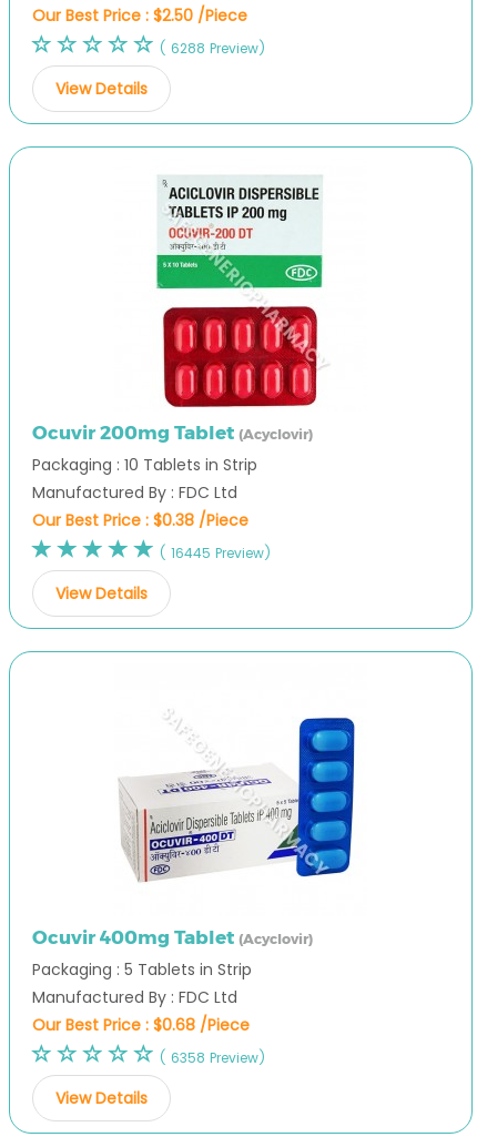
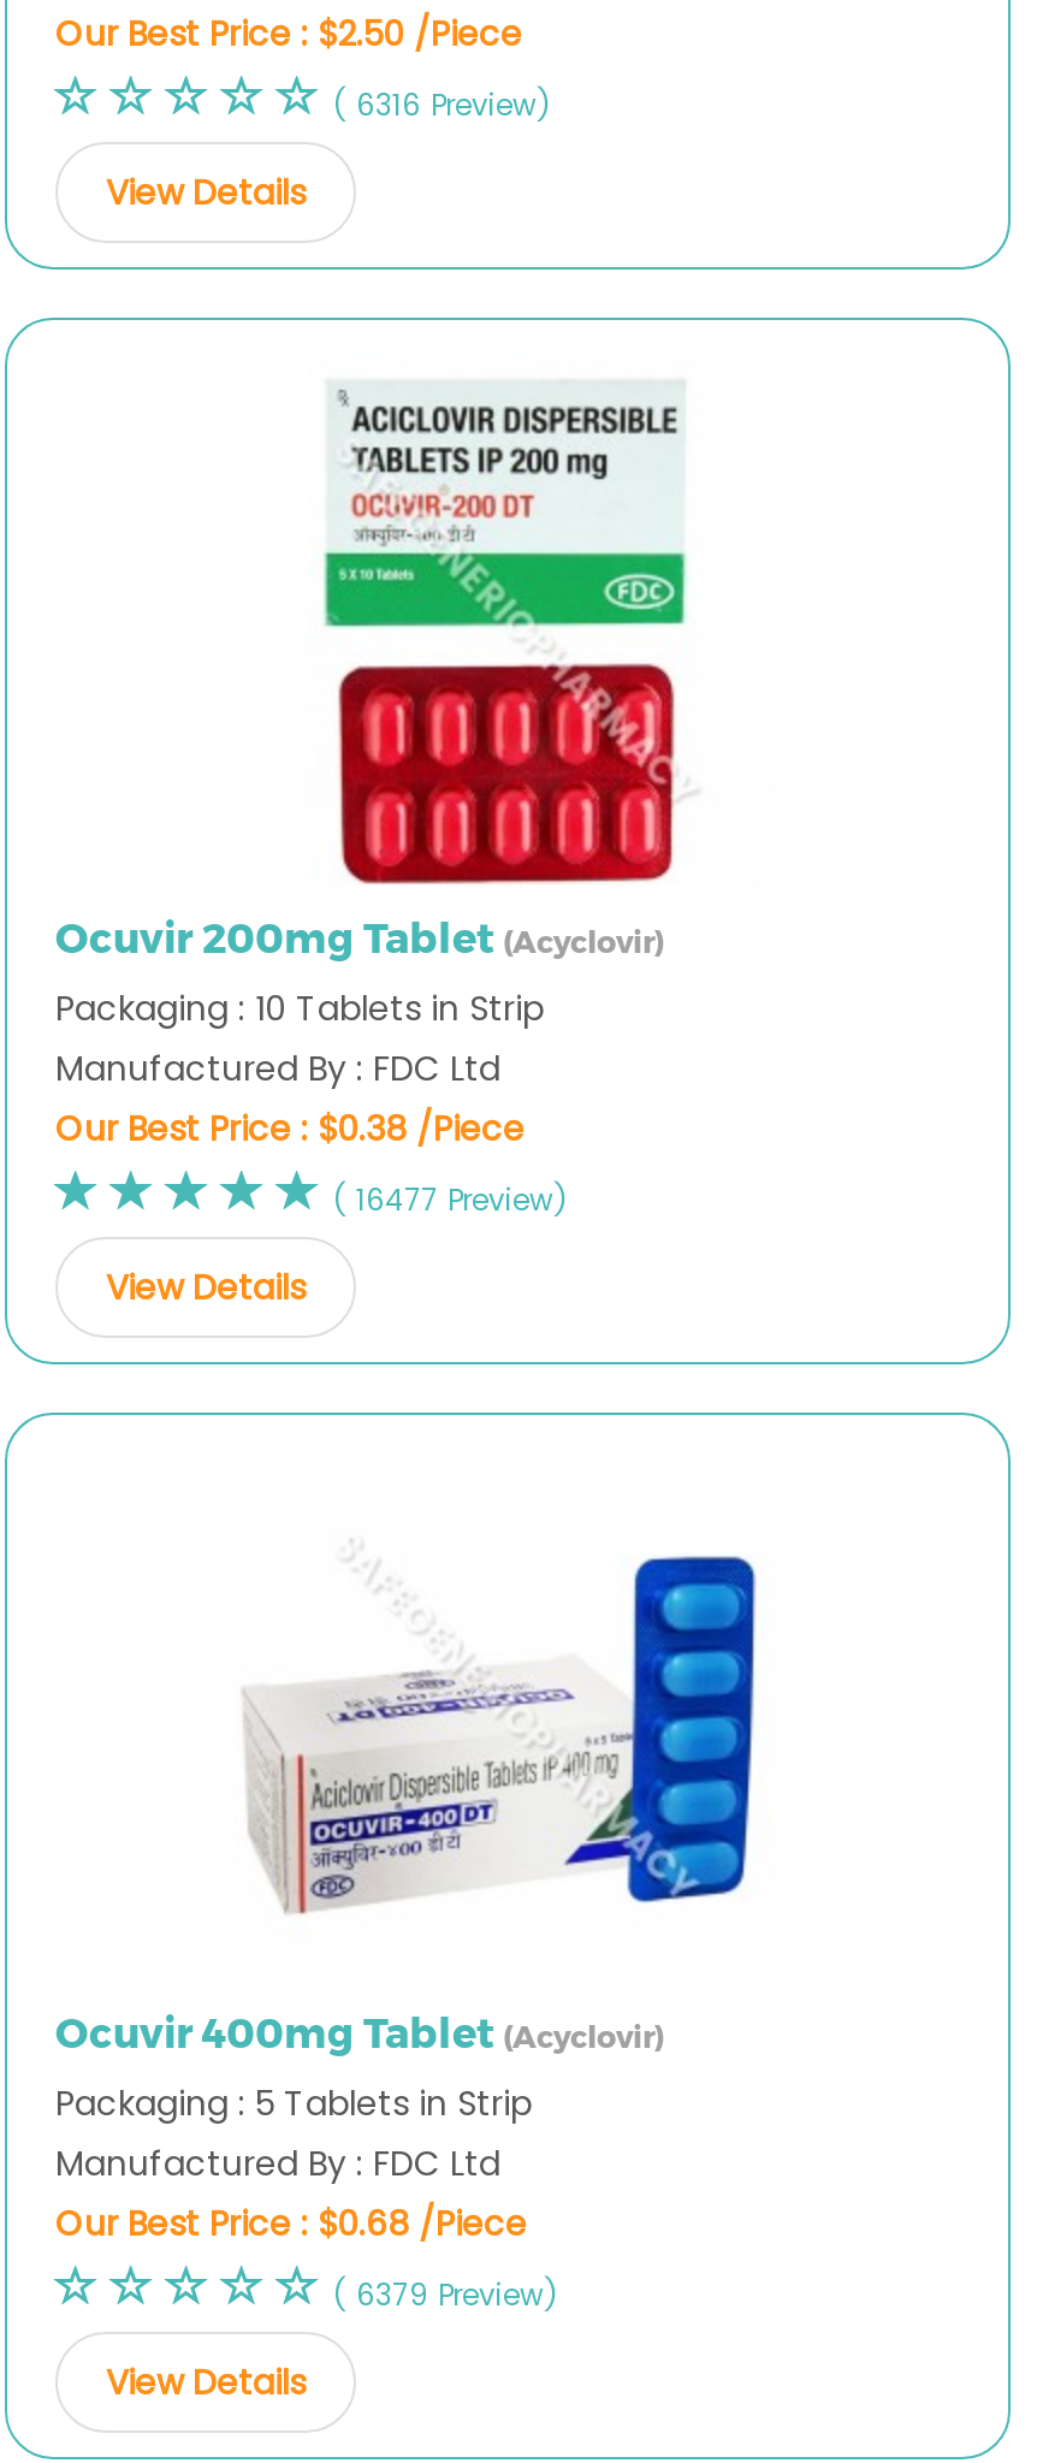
[160,38,265,57] ( 6288 Preview) -> [332,83,551,124] ( 6316 Preview)
[160,543,271,562] ( 16445 Preview) -> [332,1178,568,1219] ( 16477 Preview)
[160,1048,265,1067] ( 6358 Preview) -> [332,2273,558,2314] ( 6379 Preview)

